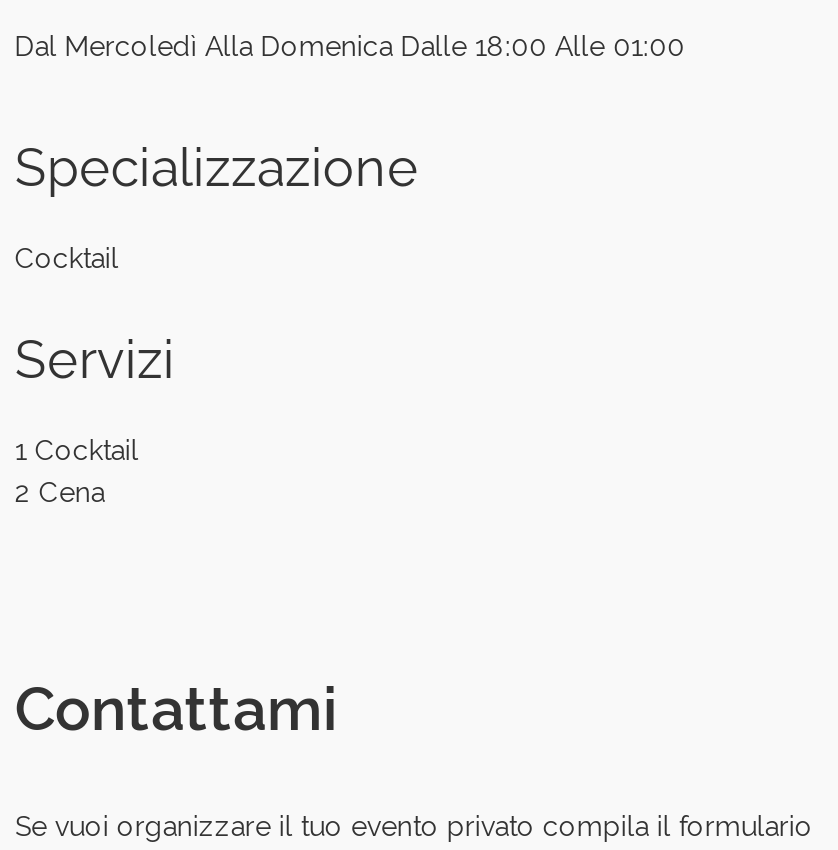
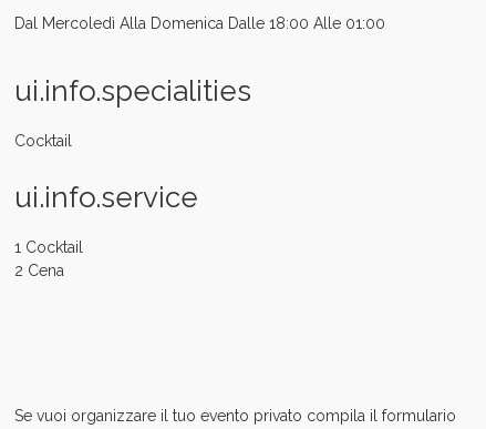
[15,138,419,198] Specializzazione -> [15,74,252,108] ui.info.specialities
[15,330,175,390] Servizi -> [15,181,199,214] ui.info.service
[15,674,337,744] Contattami -> none

